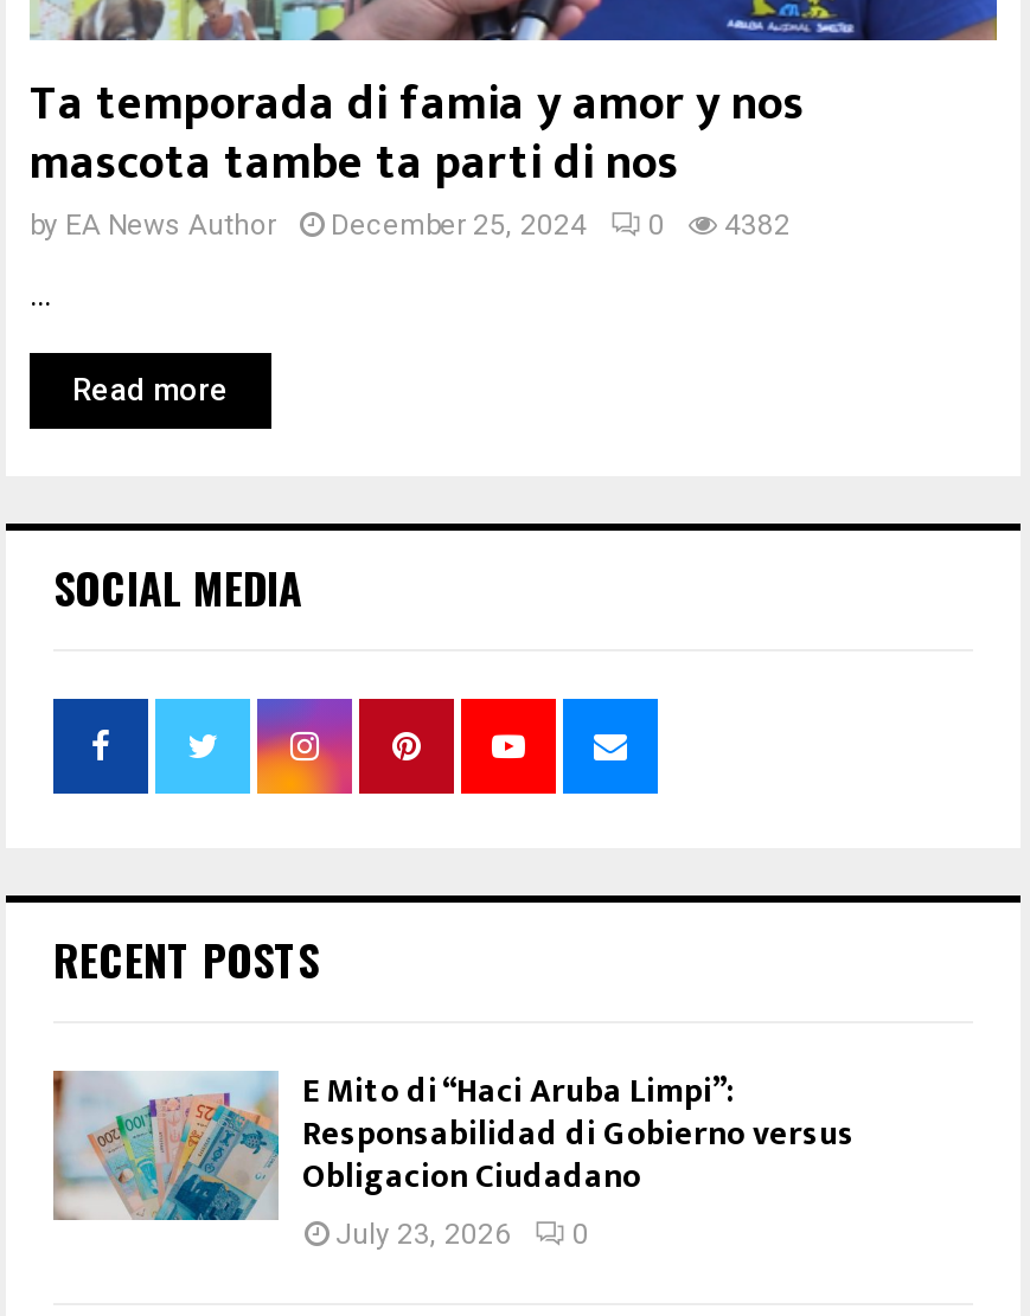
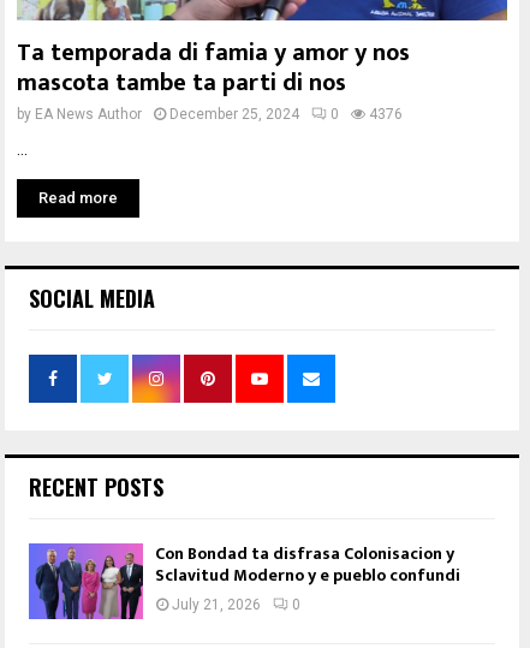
[30,208,791,242] by EA News Author December 25, 2024 0 4382 -> [17,106,403,123] by EA News Author December 25, 2024 0 4376
[51,1064,855,1263] [image] | E Mito di “Haci Aruba Limpi”: | Responsabilidad di Gobierno versus | Obligacion Ciudadano | July 23, 2026 -> [28,540,460,620] [image] | Con Bondad ta disfrasa Colonisacion y | Sclavitud Moderno y e pueblo confundi | July 21, 2026

